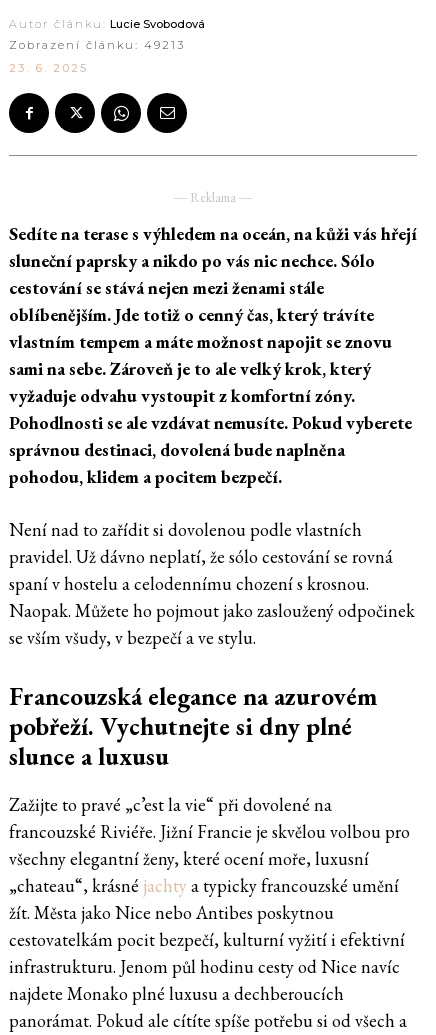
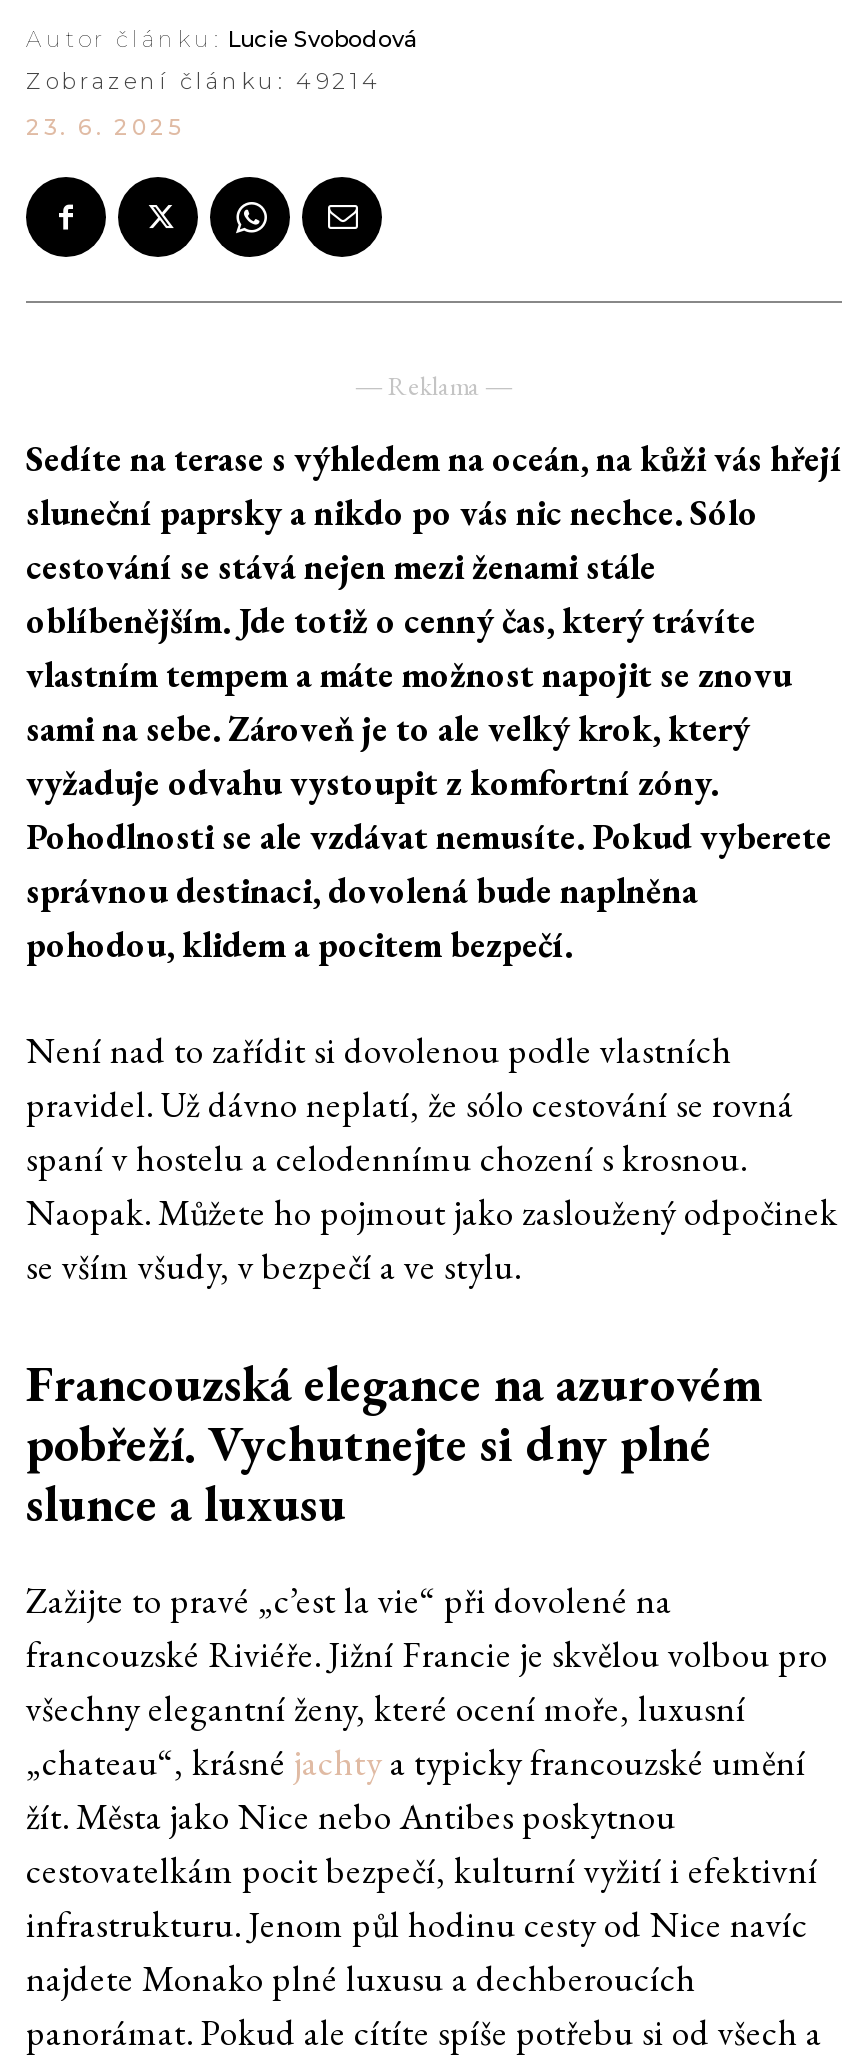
[9,38,185,52] Zobrazení článku: 49213 -> [26,68,382,96] Zobrazení článku: 49214

